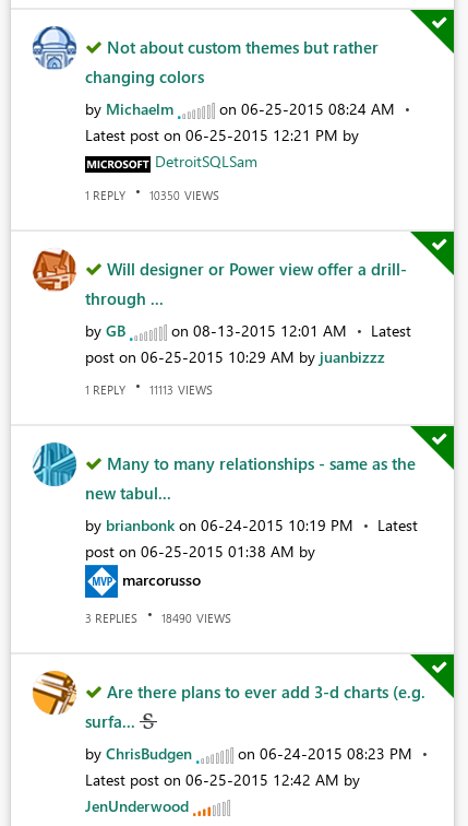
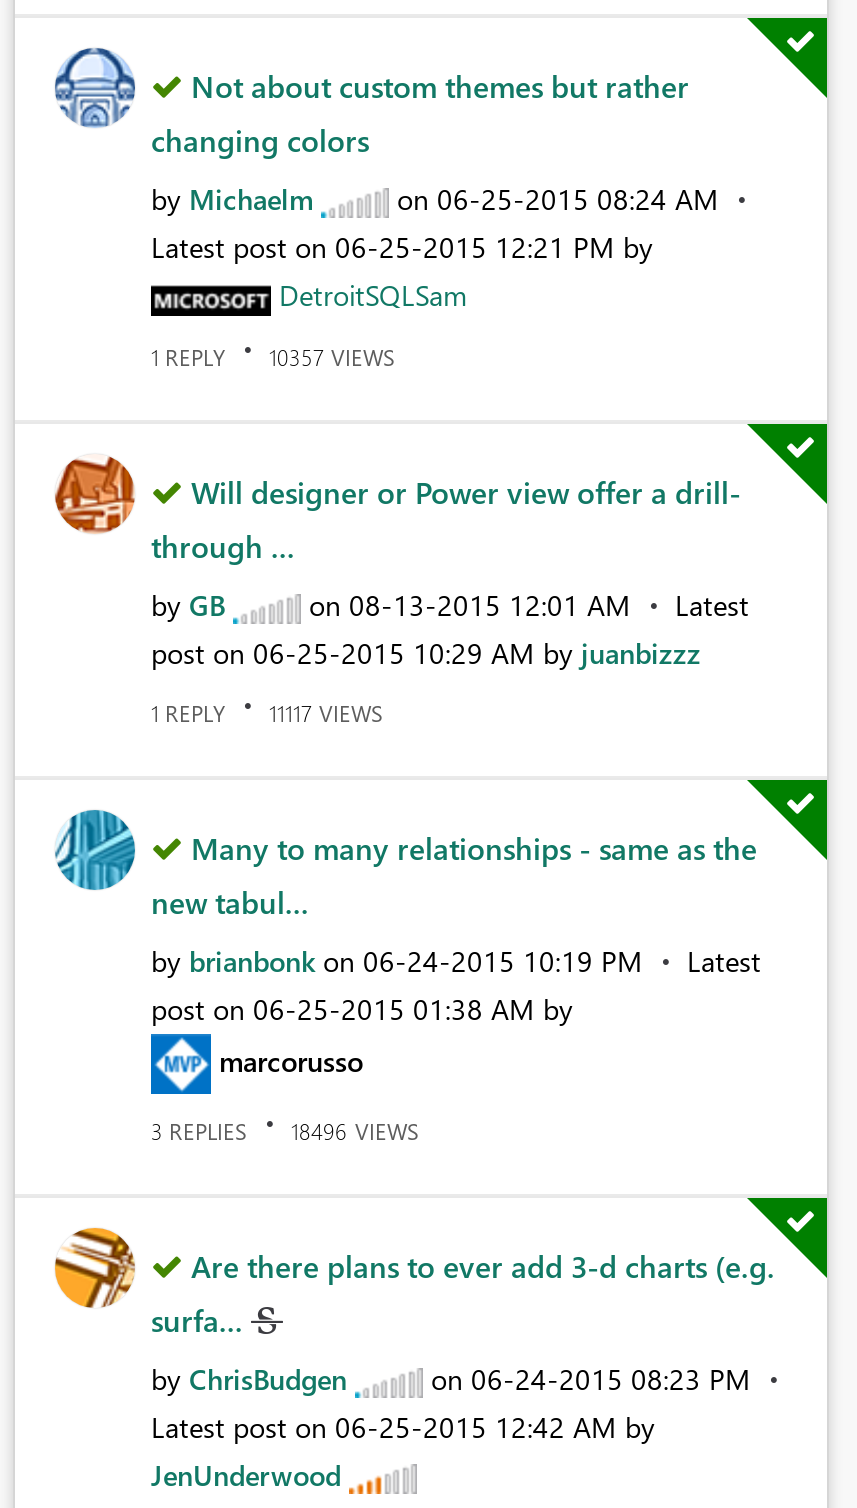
[85,187,219,203] 1 REPLY 10350 VIEWS -> [151,342,395,372] 1 REPLY 10357 VIEWS
[85,382,213,398] 1 REPLY 11113 VIEWS -> [151,699,383,729] 1 REPLY 11117 VIEWS
[85,610,231,626] 3 REPLIES 18490 VIEWS -> [151,1116,419,1146] 3 REPLIES 18496 VIEWS

